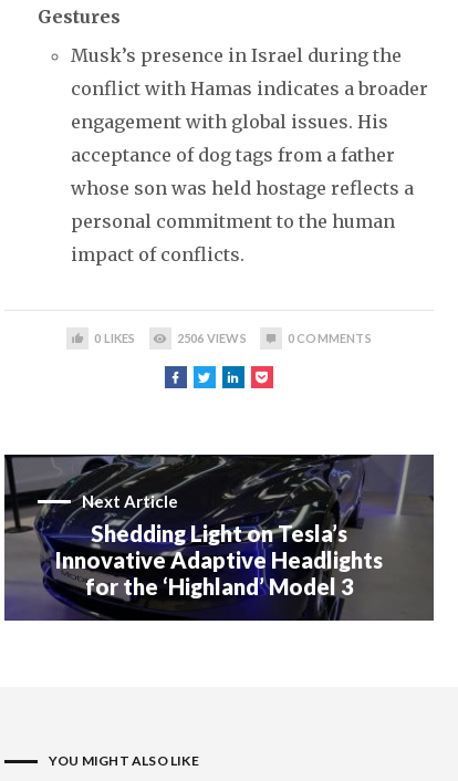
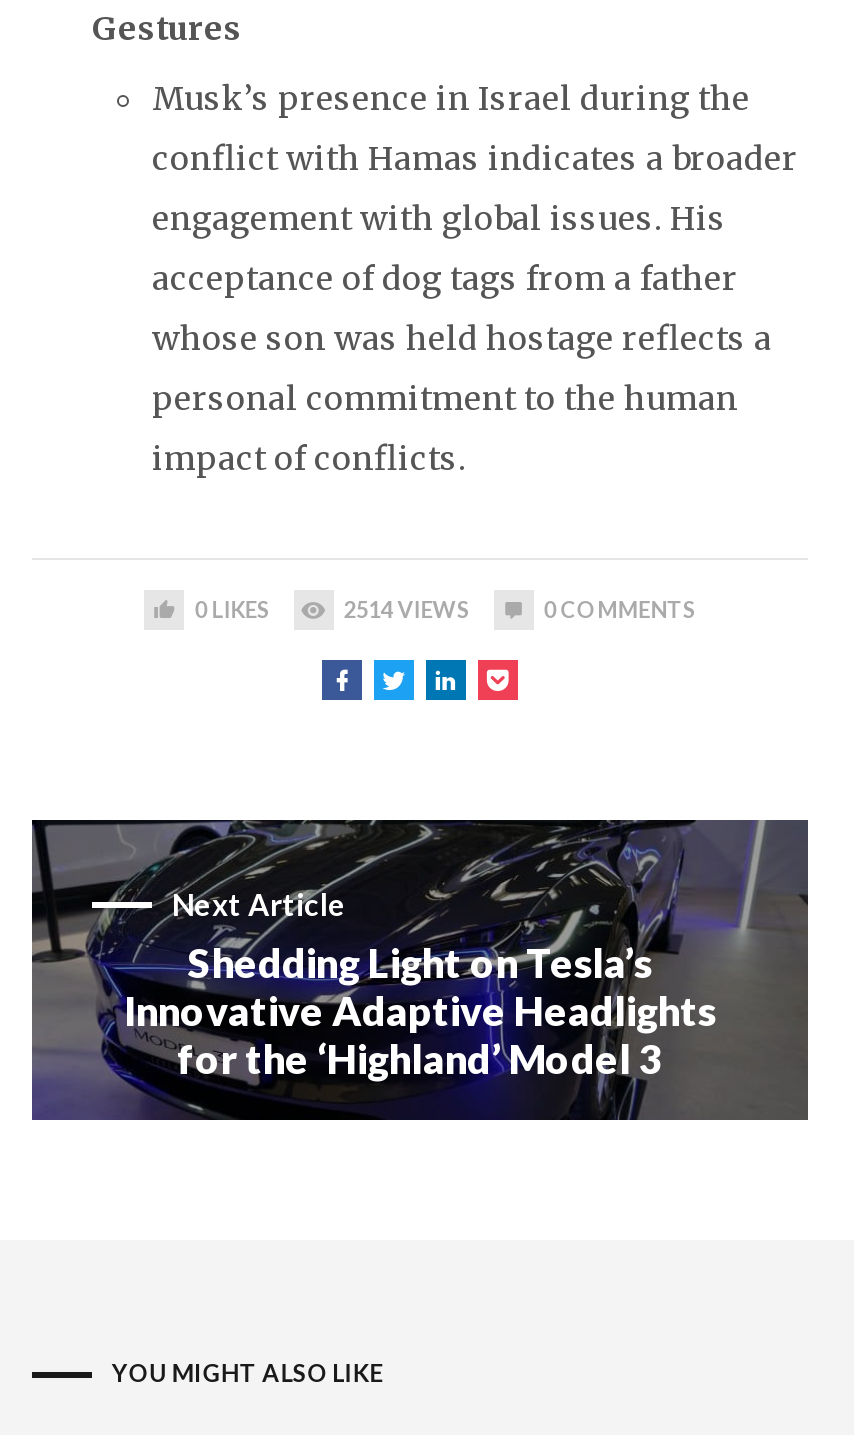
[177,331,246,346] 2506 VIEWS -> [343,597,469,623] 2514 VIEWS

